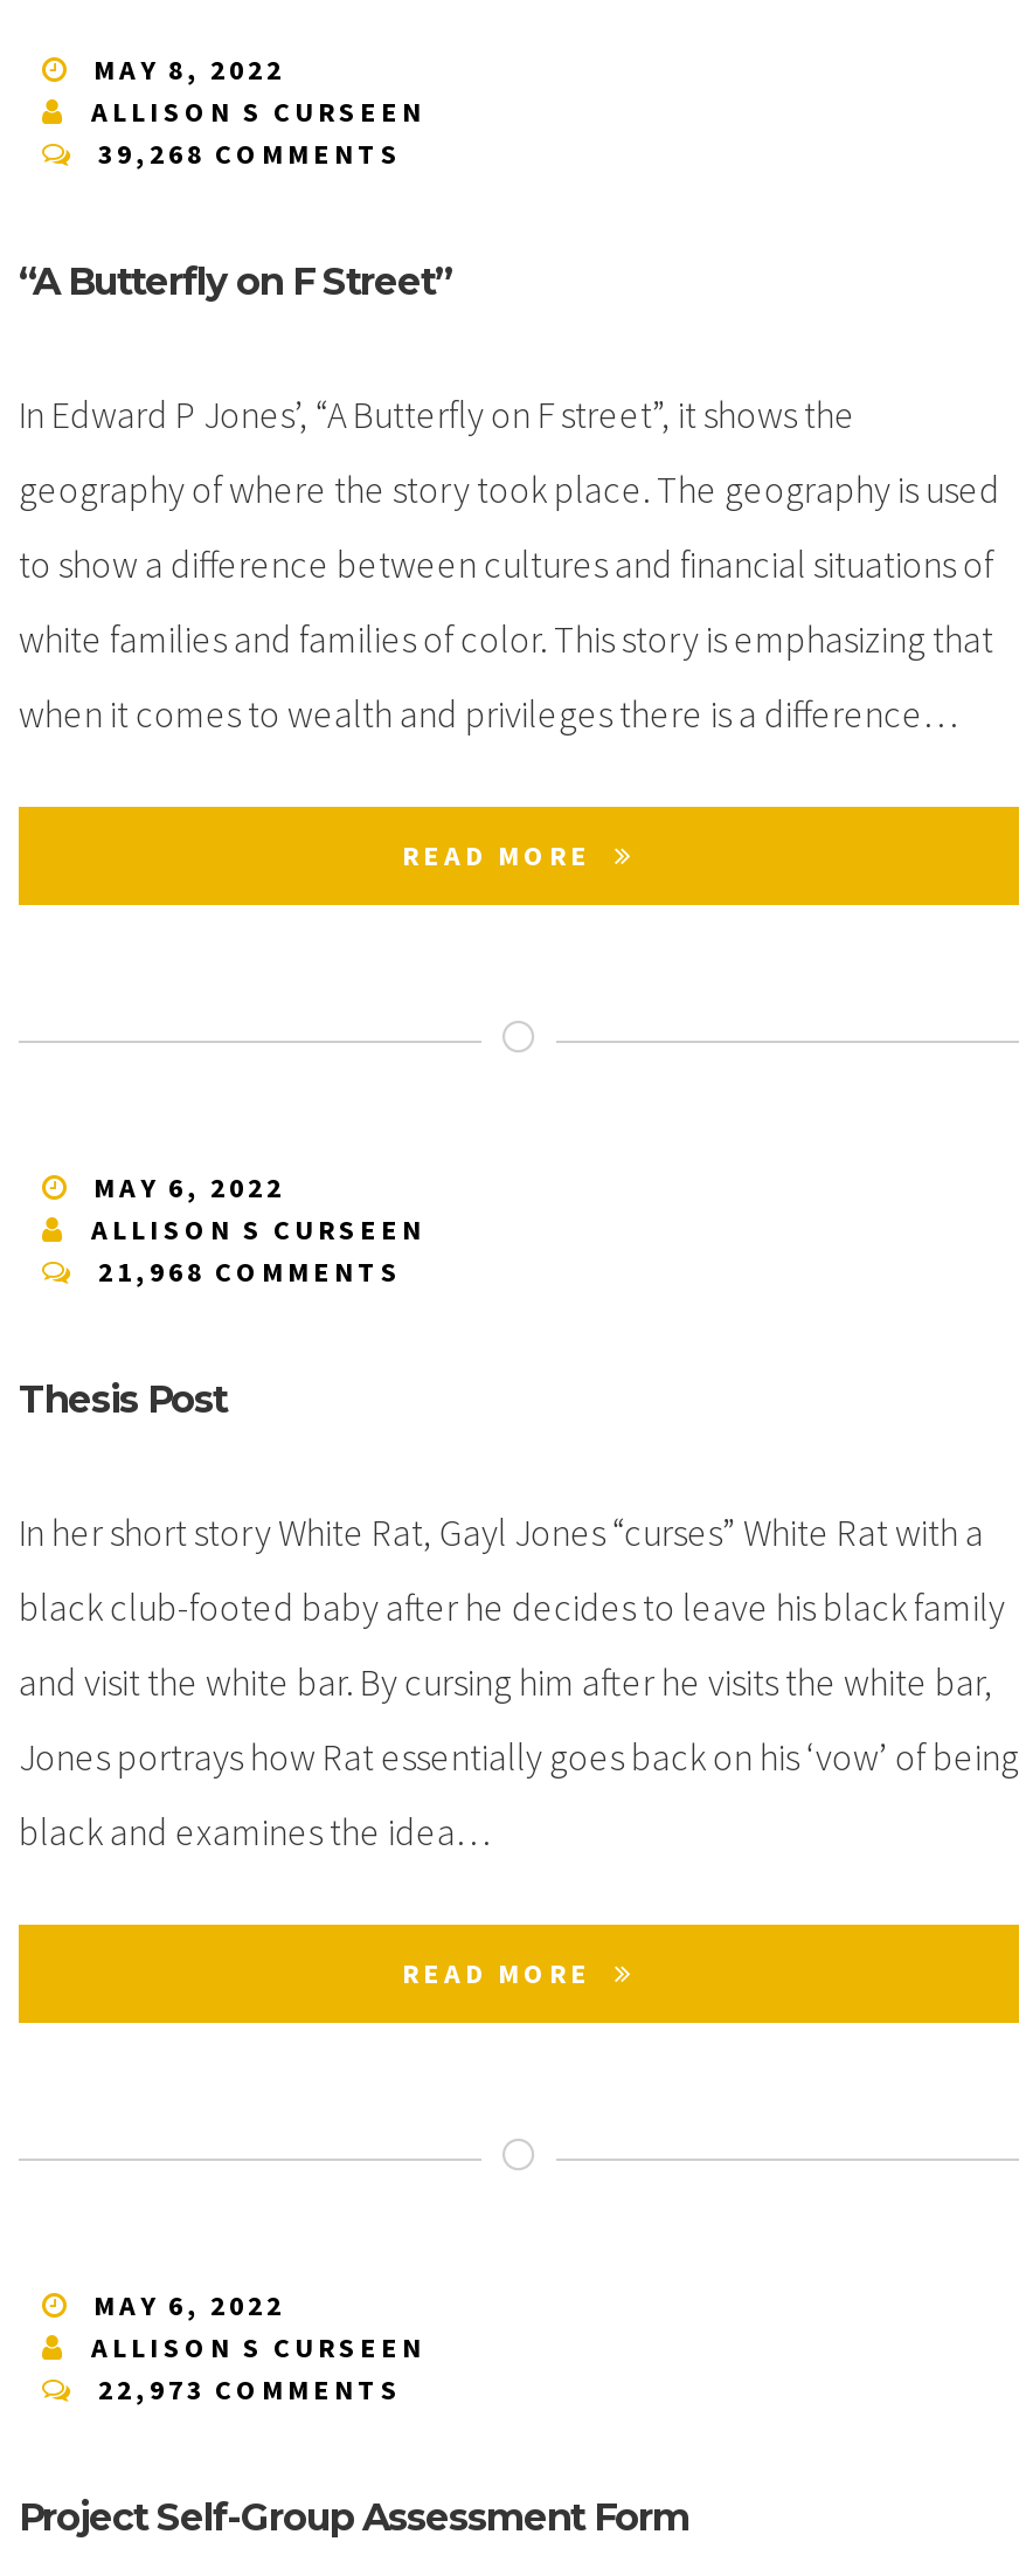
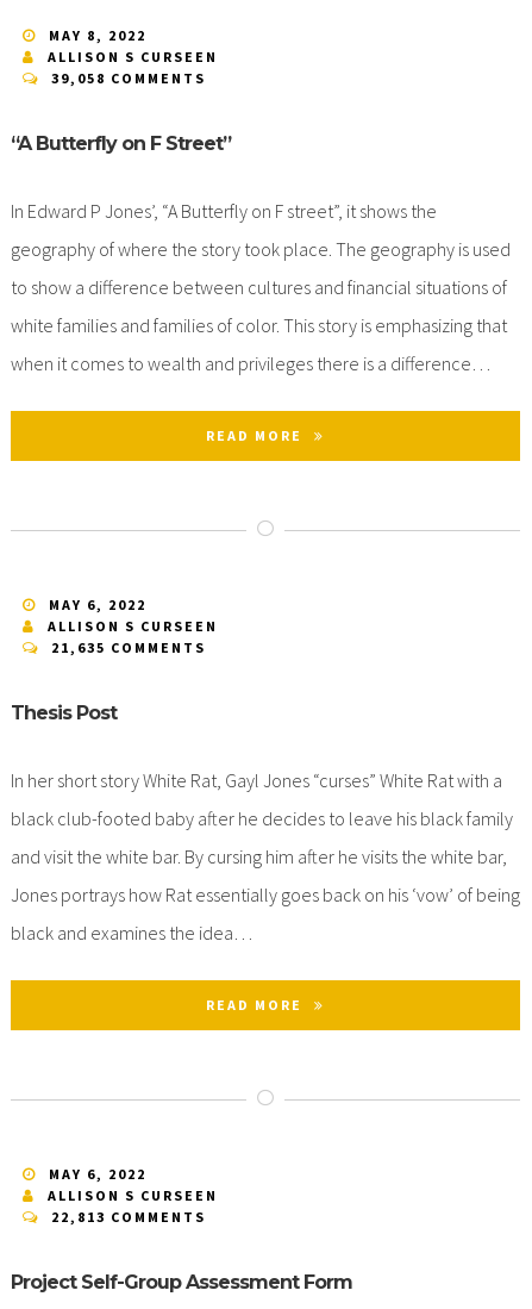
[98,135,402,170] 39,268 COMMENTS -> [51,69,206,86] 39,058 COMMENTS
[98,1253,402,1288] 21,968 COMMENTS -> [51,638,206,656] 21,635 COMMENTS
[98,2372,402,2407] 22,973 COMMENTS -> [51,1208,206,1226] 22,813 COMMENTS

